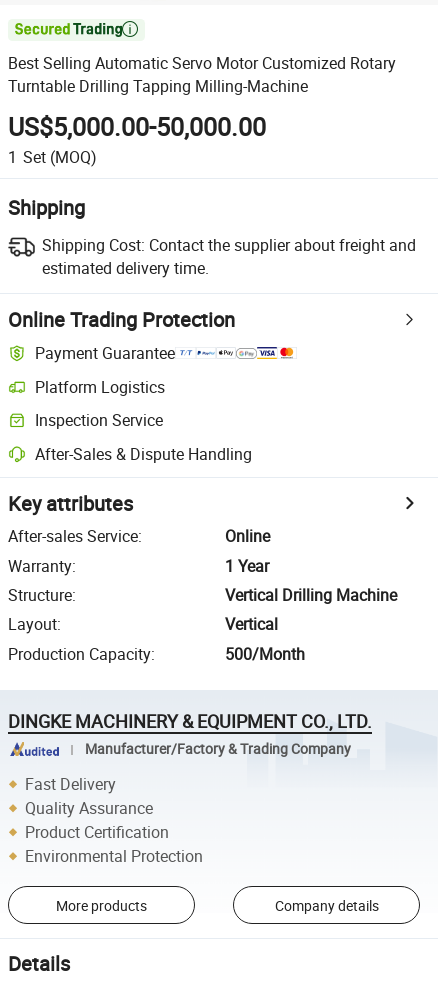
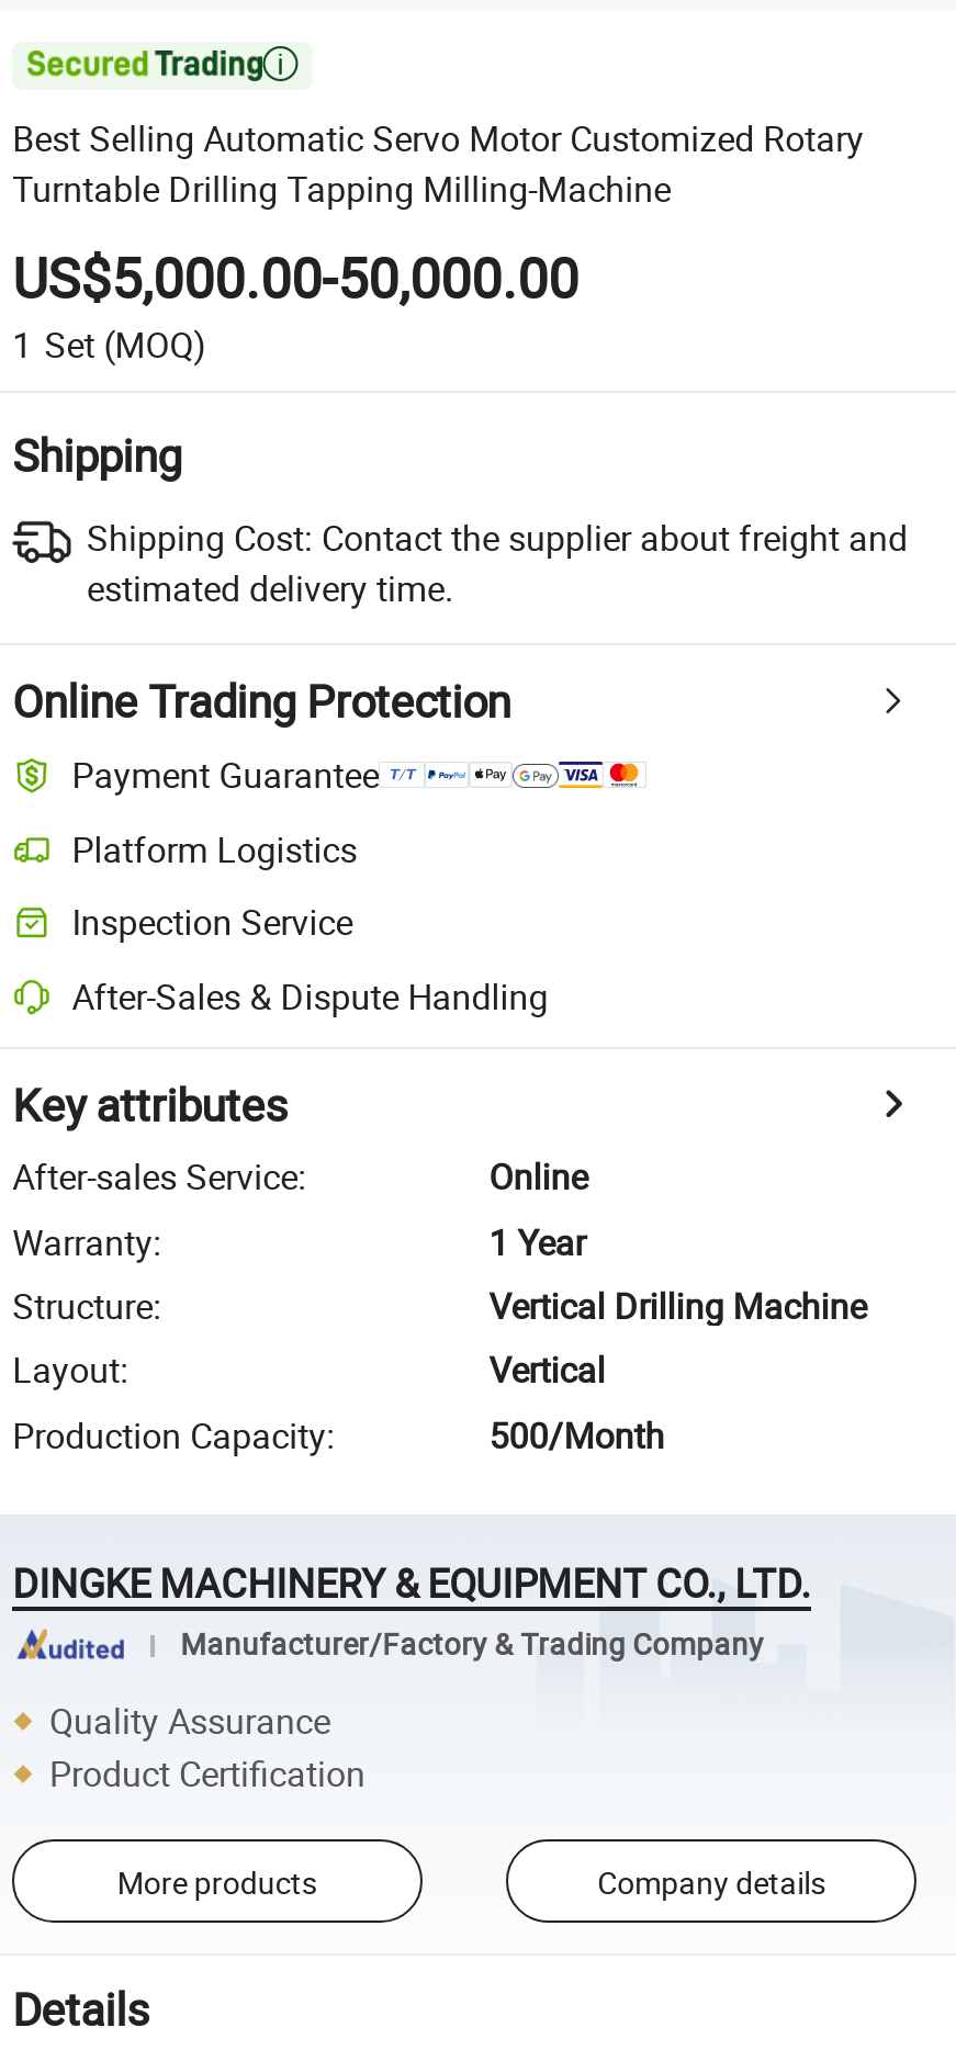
[25,773,116,795] Fast Delivery -> none
[25,845,203,867] Environmental Protection -> none

